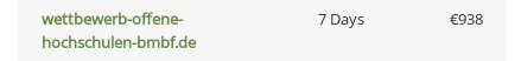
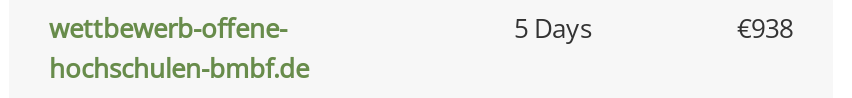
[317,8,364,29] 7 Days -> [514,9,592,45] 5 Days

